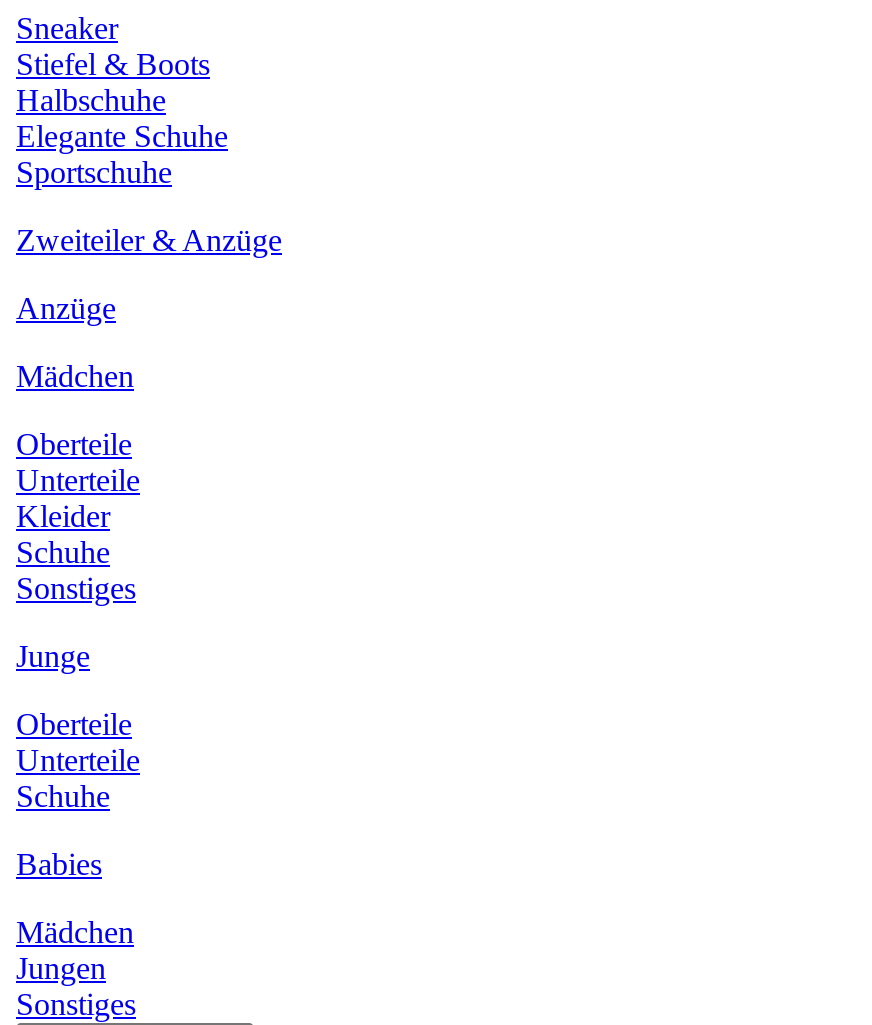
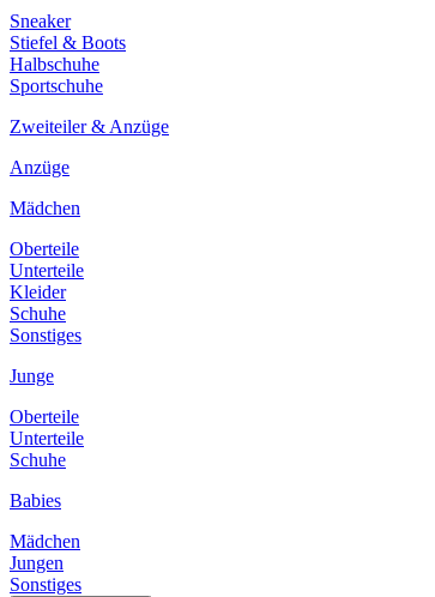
[16,119,228,153] Elegante Schuhe -> none

